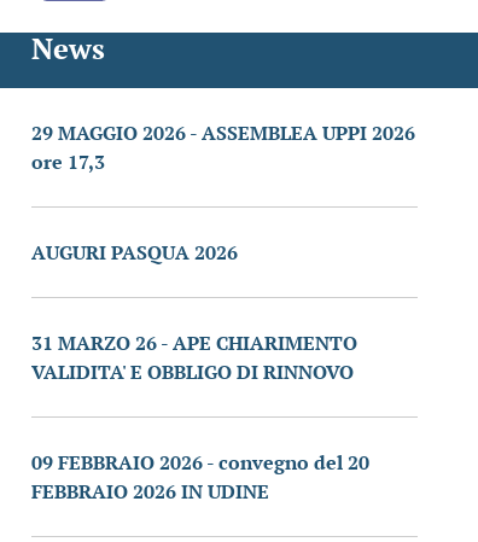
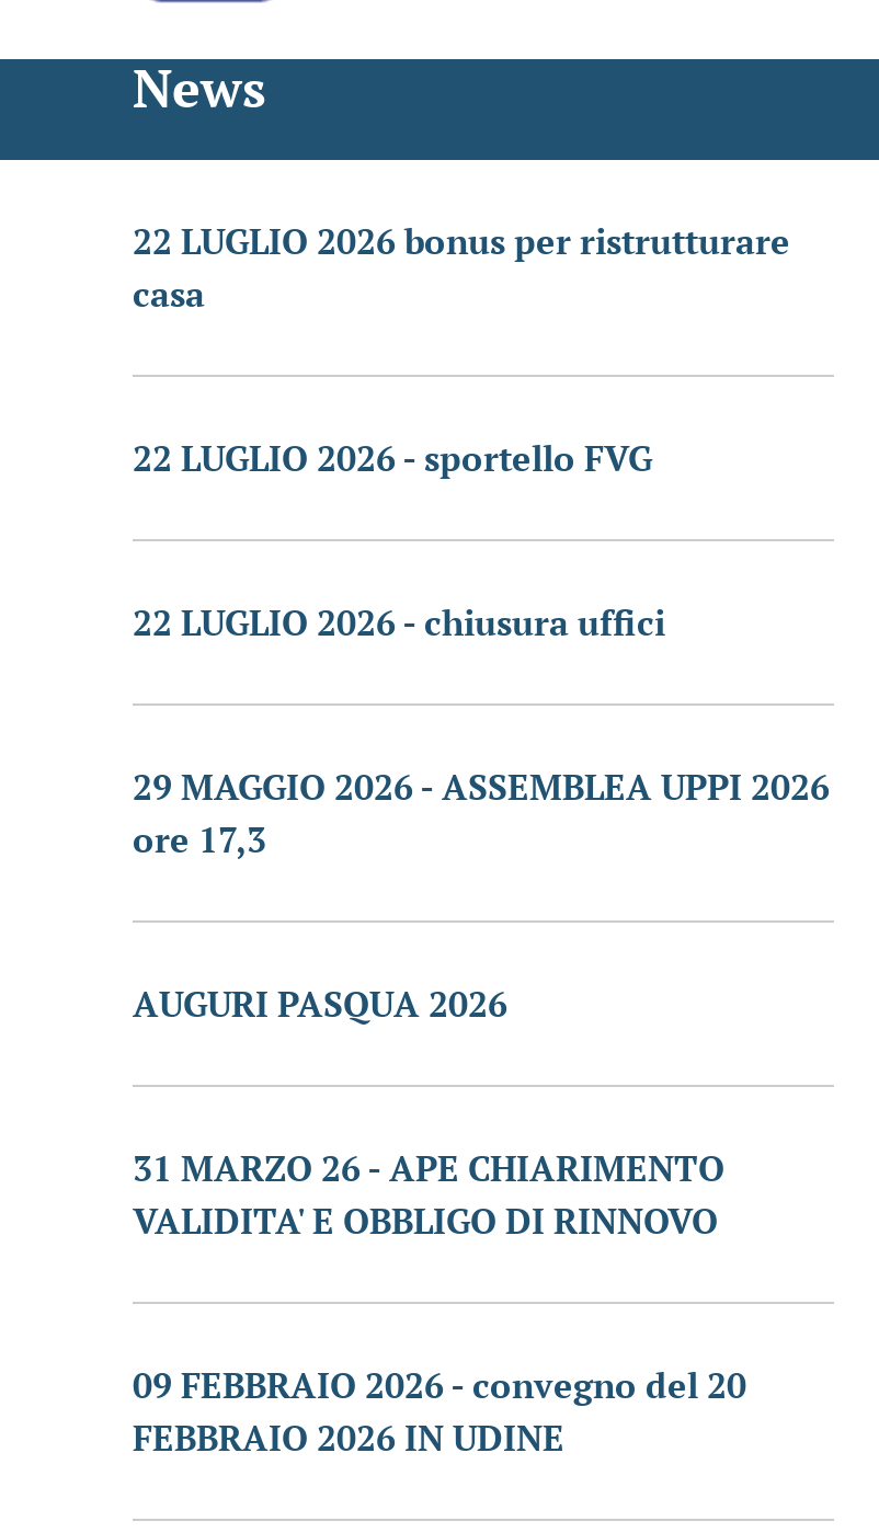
none -> [133,217,790,647] 22 LUGLIO 2026 bonus per ristrutturare | casa | 22 LUGLIO 2026 - sportello FVG | 22 LUGLIO 2026 - chiusura uffici

